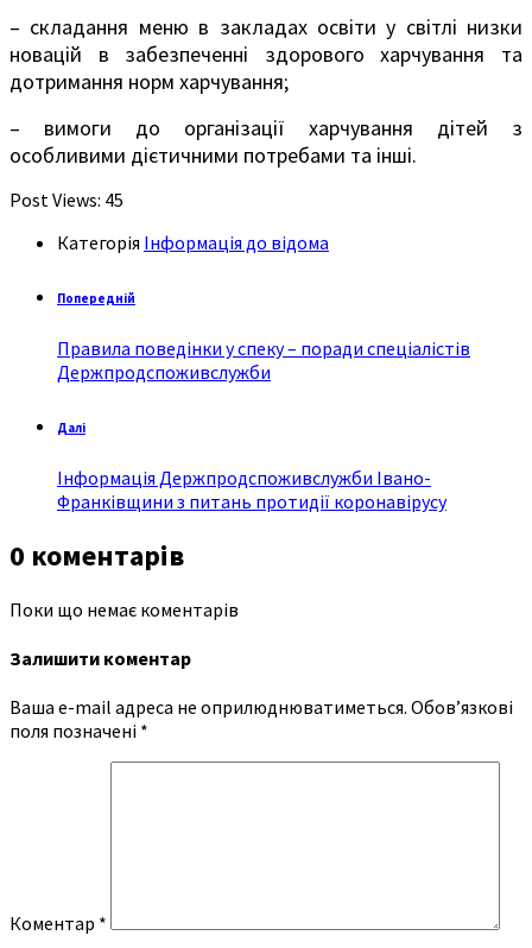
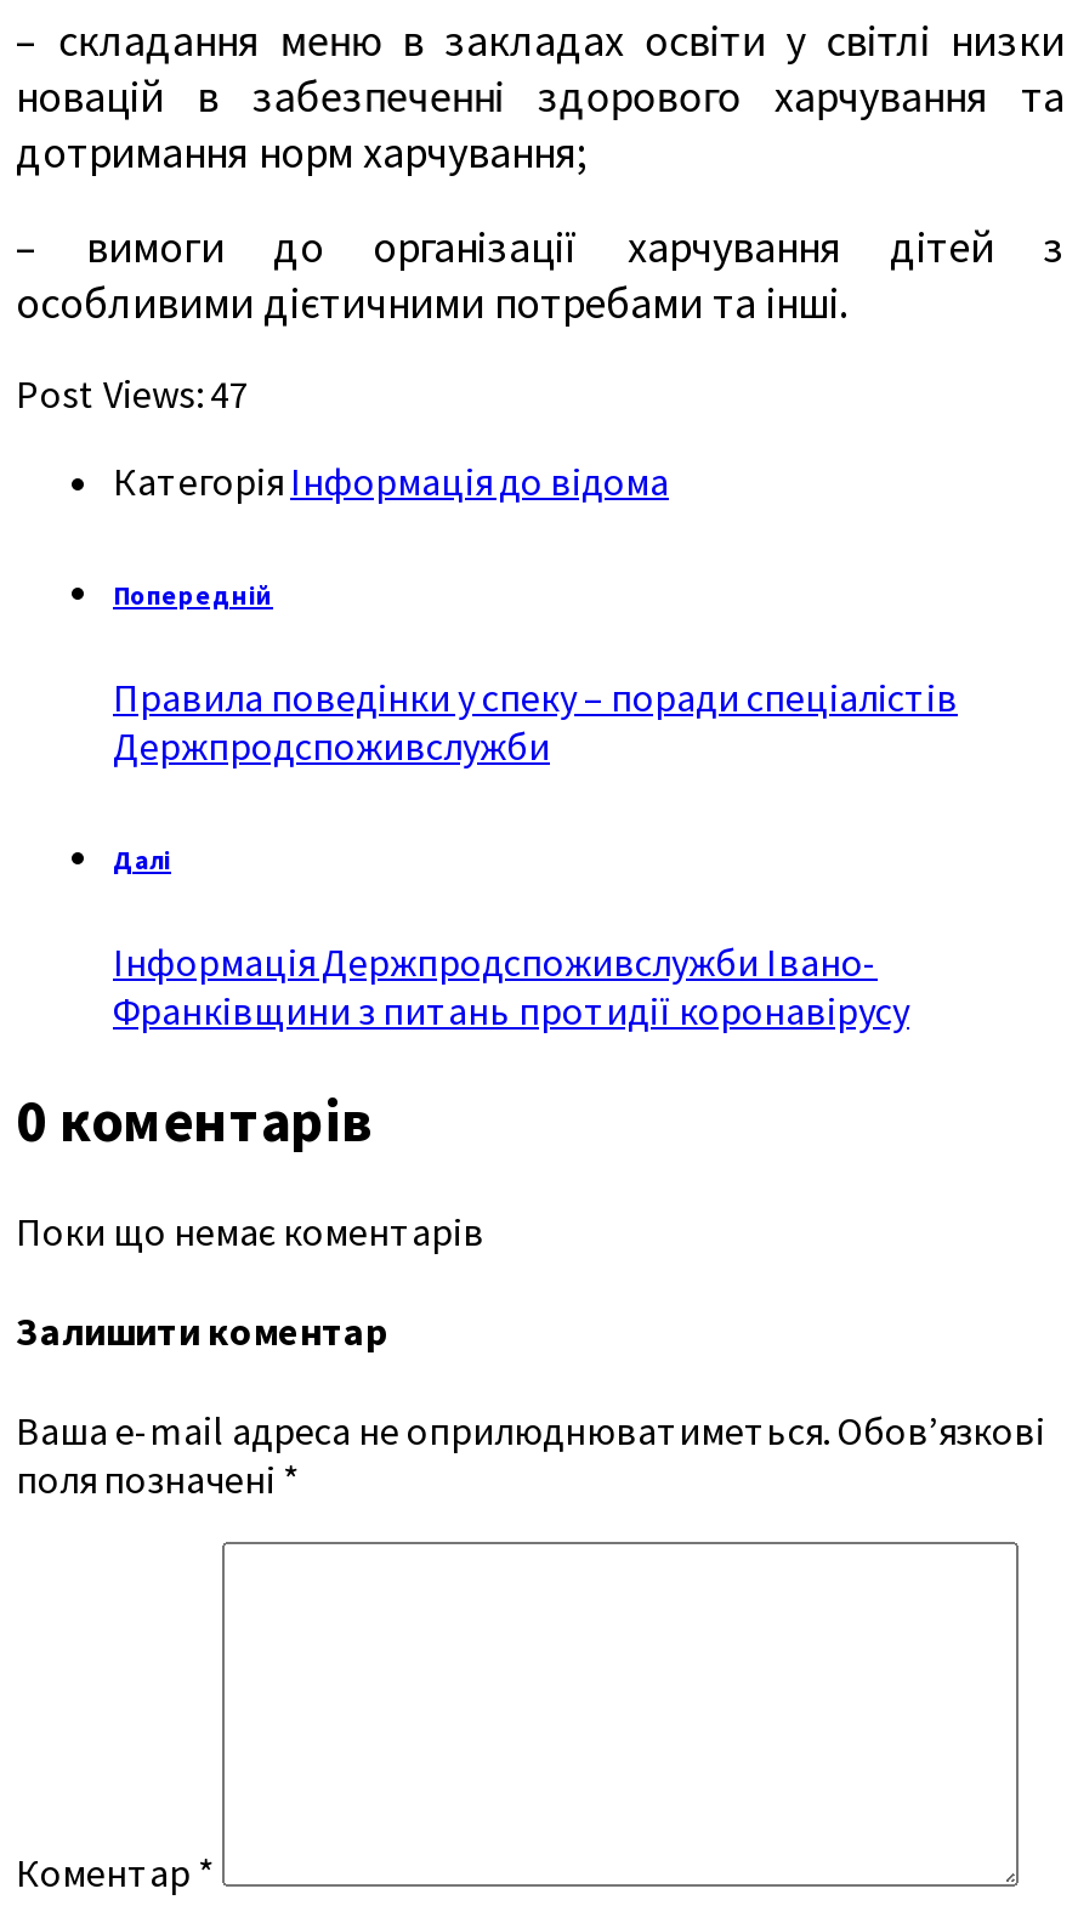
[9,187,123,211] Post Views: 45 -> [16,369,249,417] Post Views: 47

